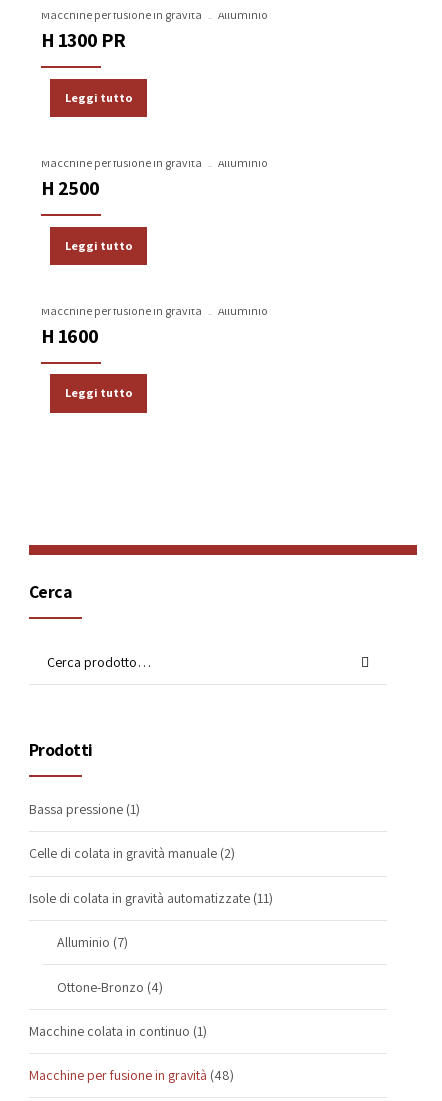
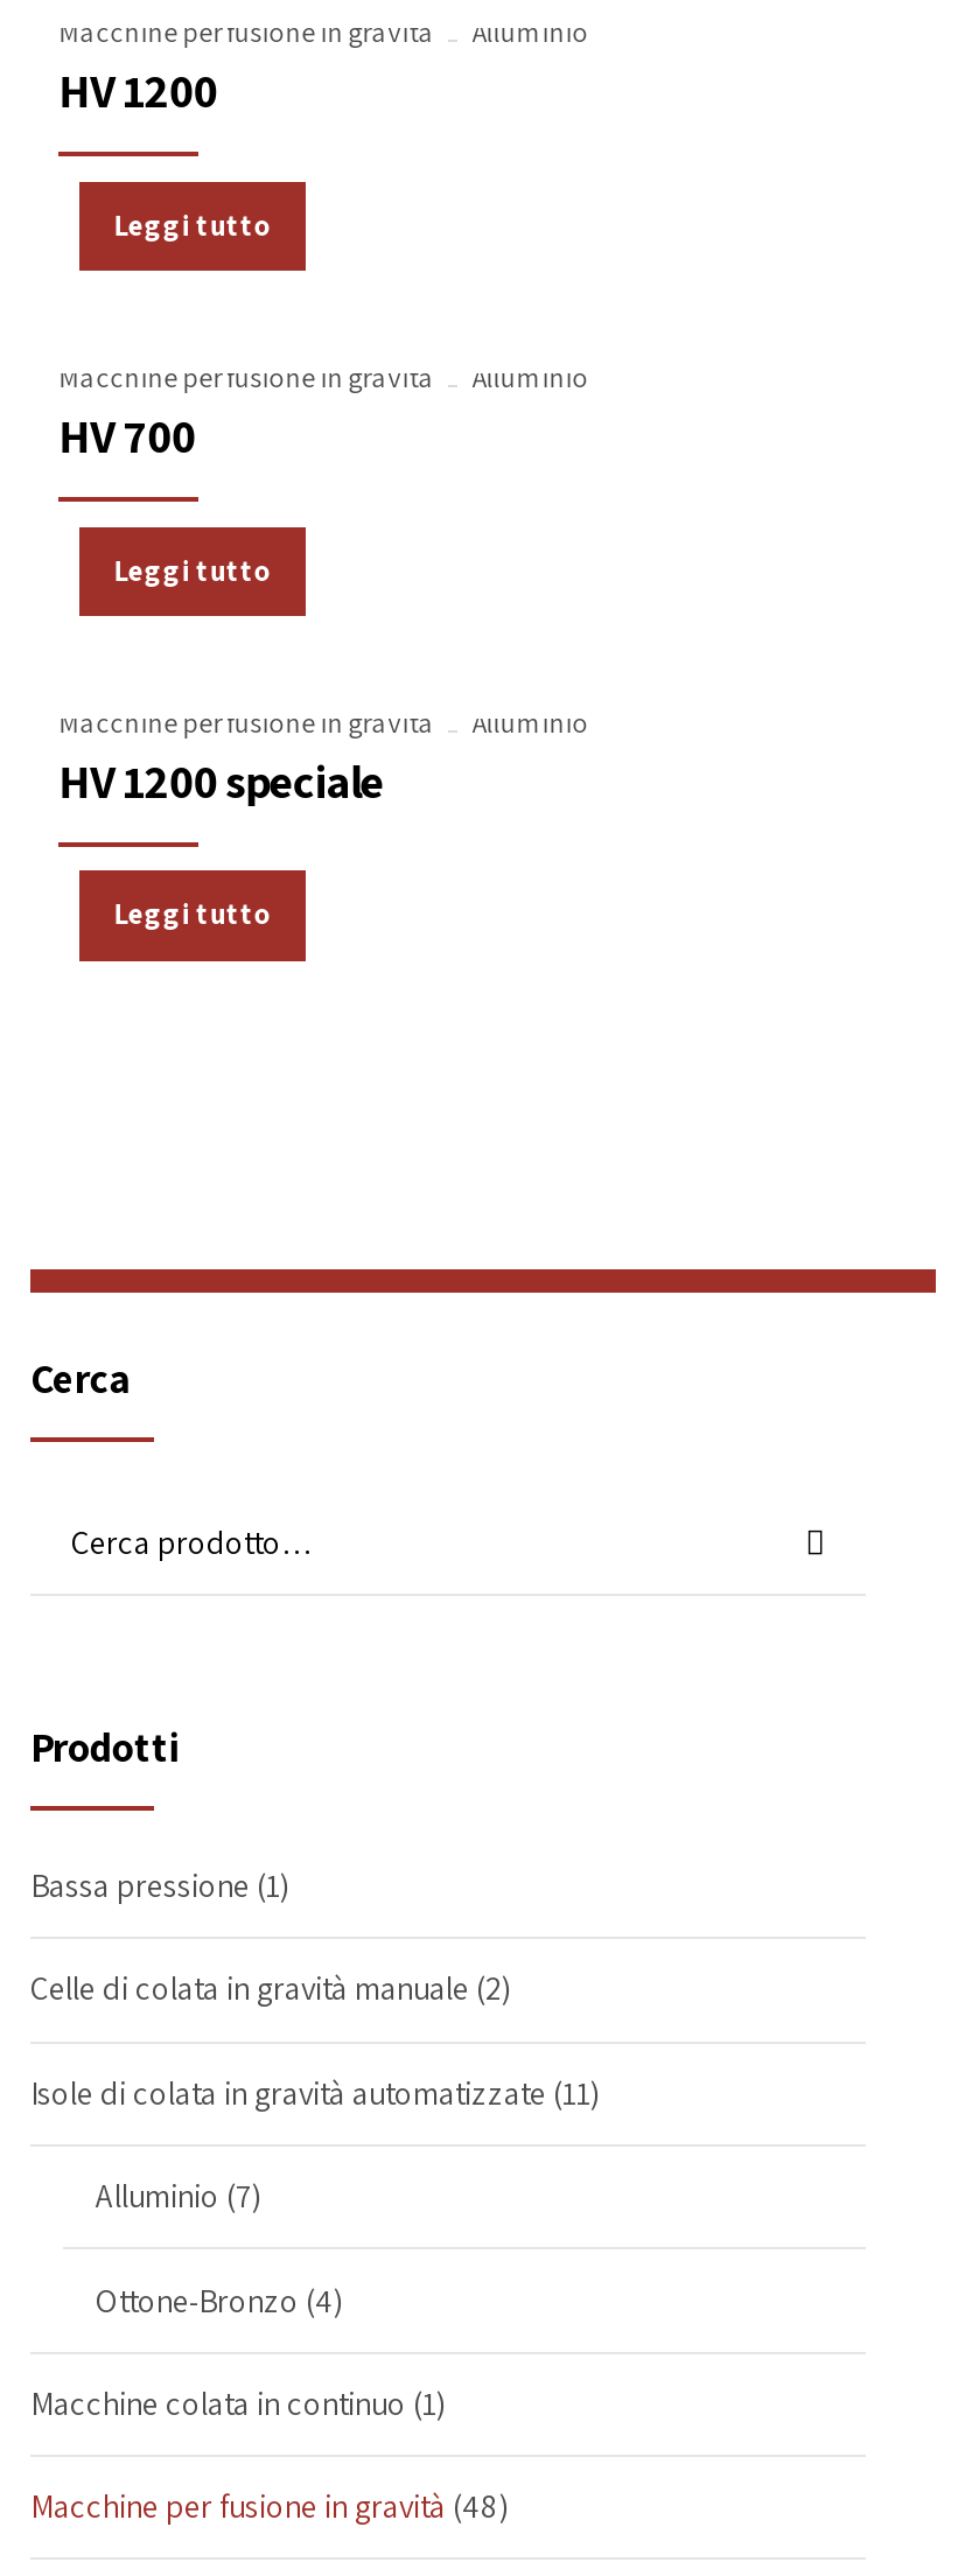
[41,27,126,53] H 1300 PR -> [59,61,217,122] HV 1200
[41,175,100,201] H 2500 -> [59,406,195,467] HV 700
[41,323,99,349] H 1600 -> [59,751,384,812] HV 1200 speciale

